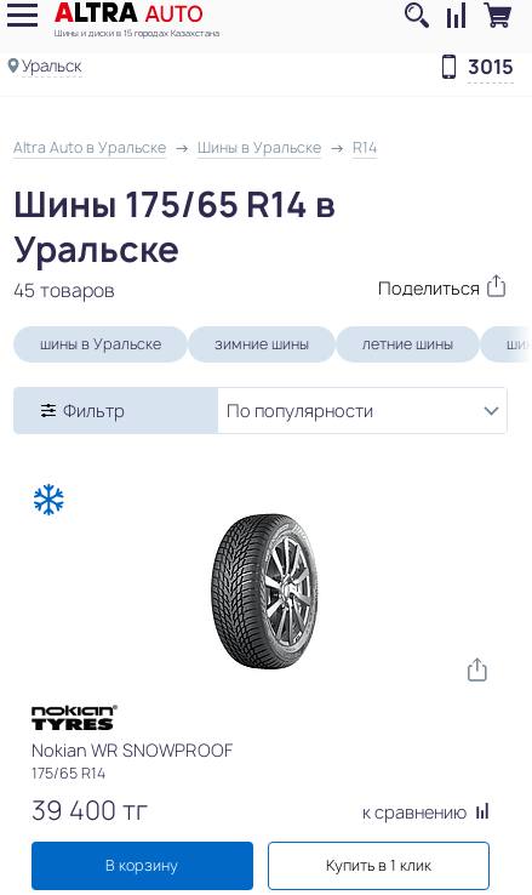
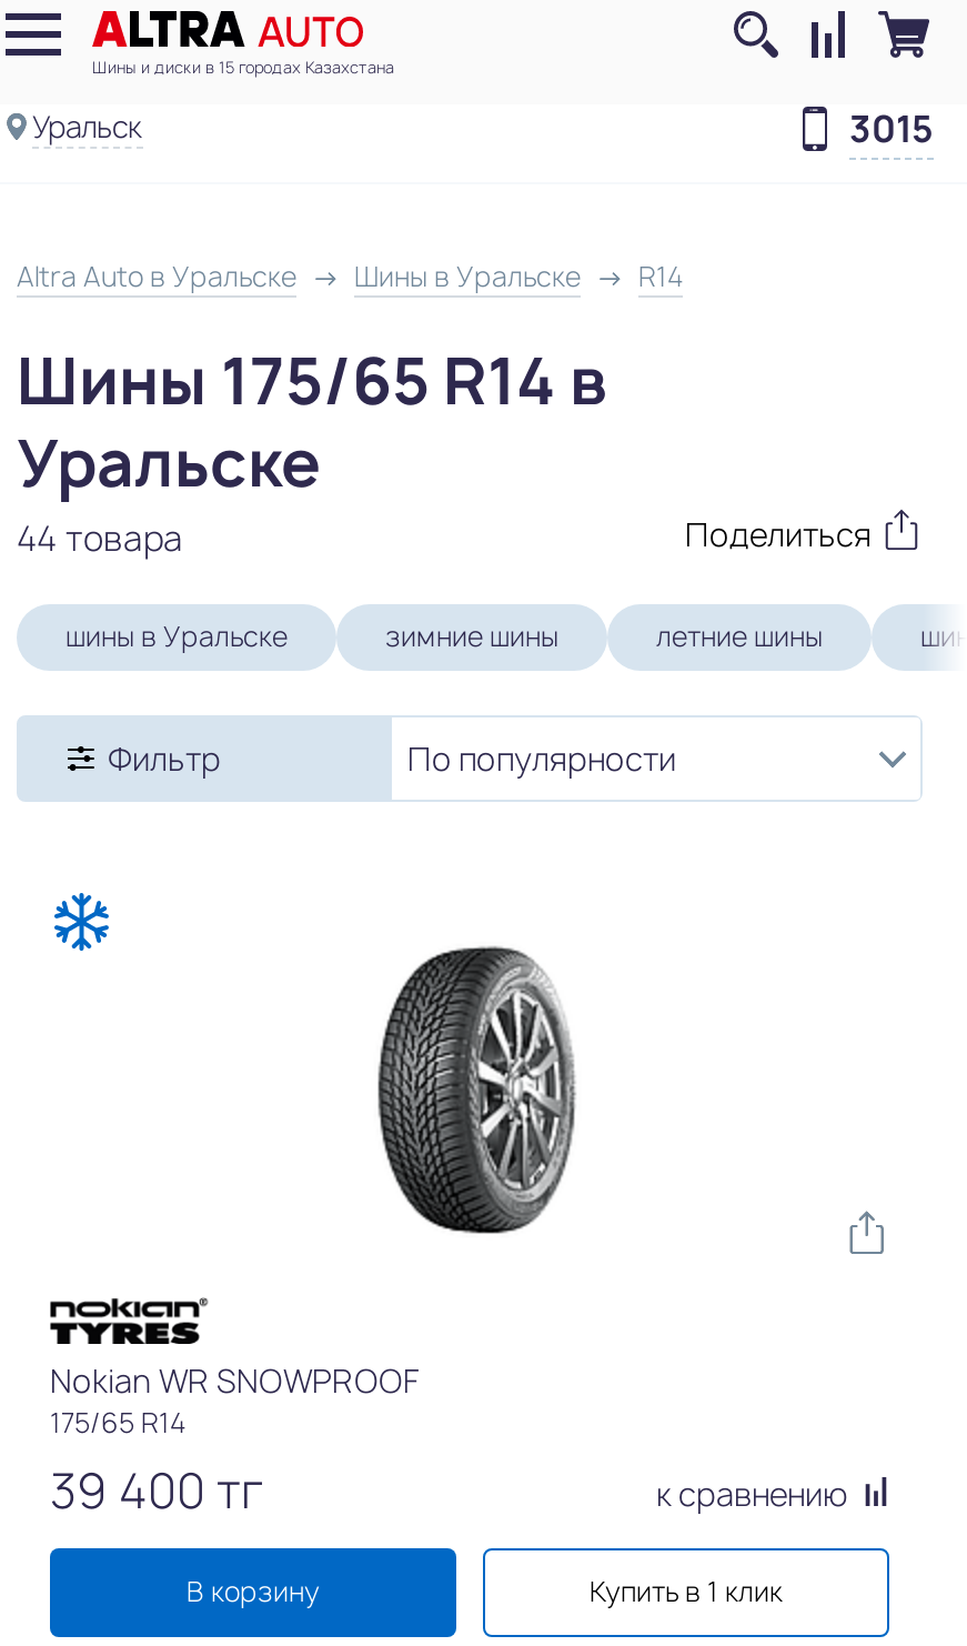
[13,278,115,303] 45 товаров -> [17,515,183,562] 44 товара

